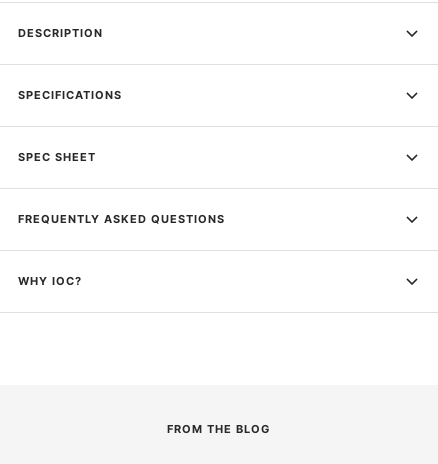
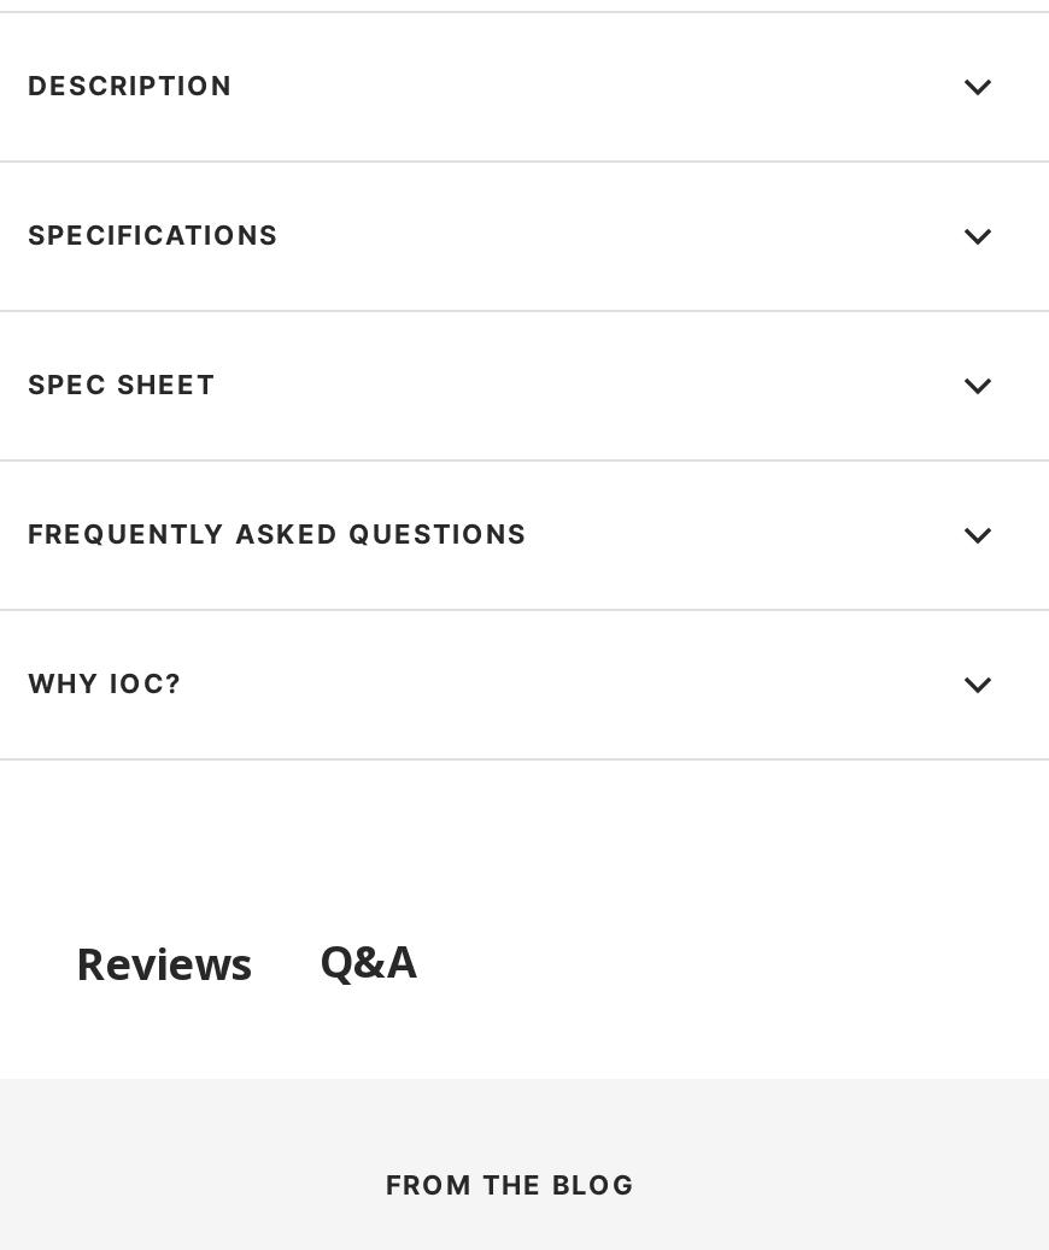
none -> [76,932,416,991] Reviews | Q&A

